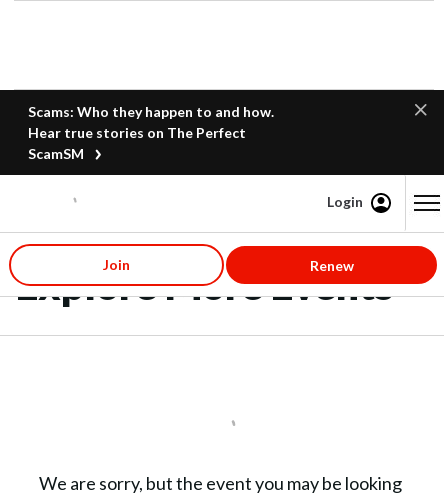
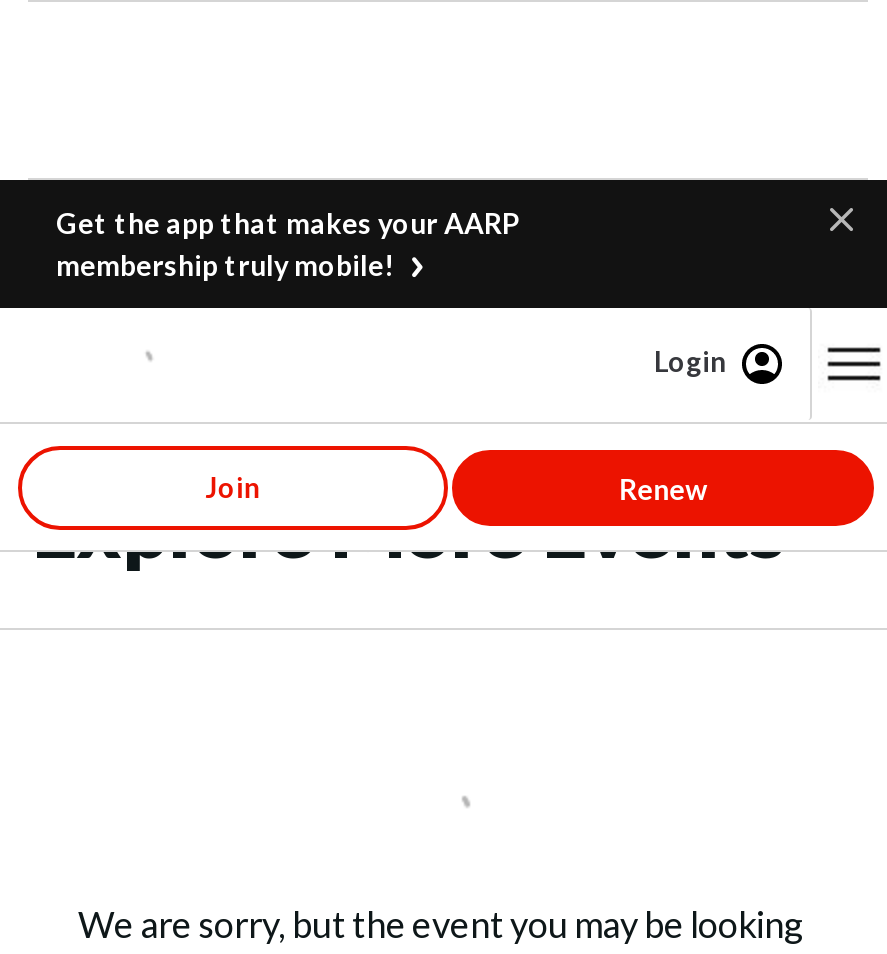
[28,103,274,162] Scams: Who they happen to and how. | Hear true stories on The Perfect | ScamSM -> [56,206,520,282] Get the app that makes your AARP | membership truly mobile!

